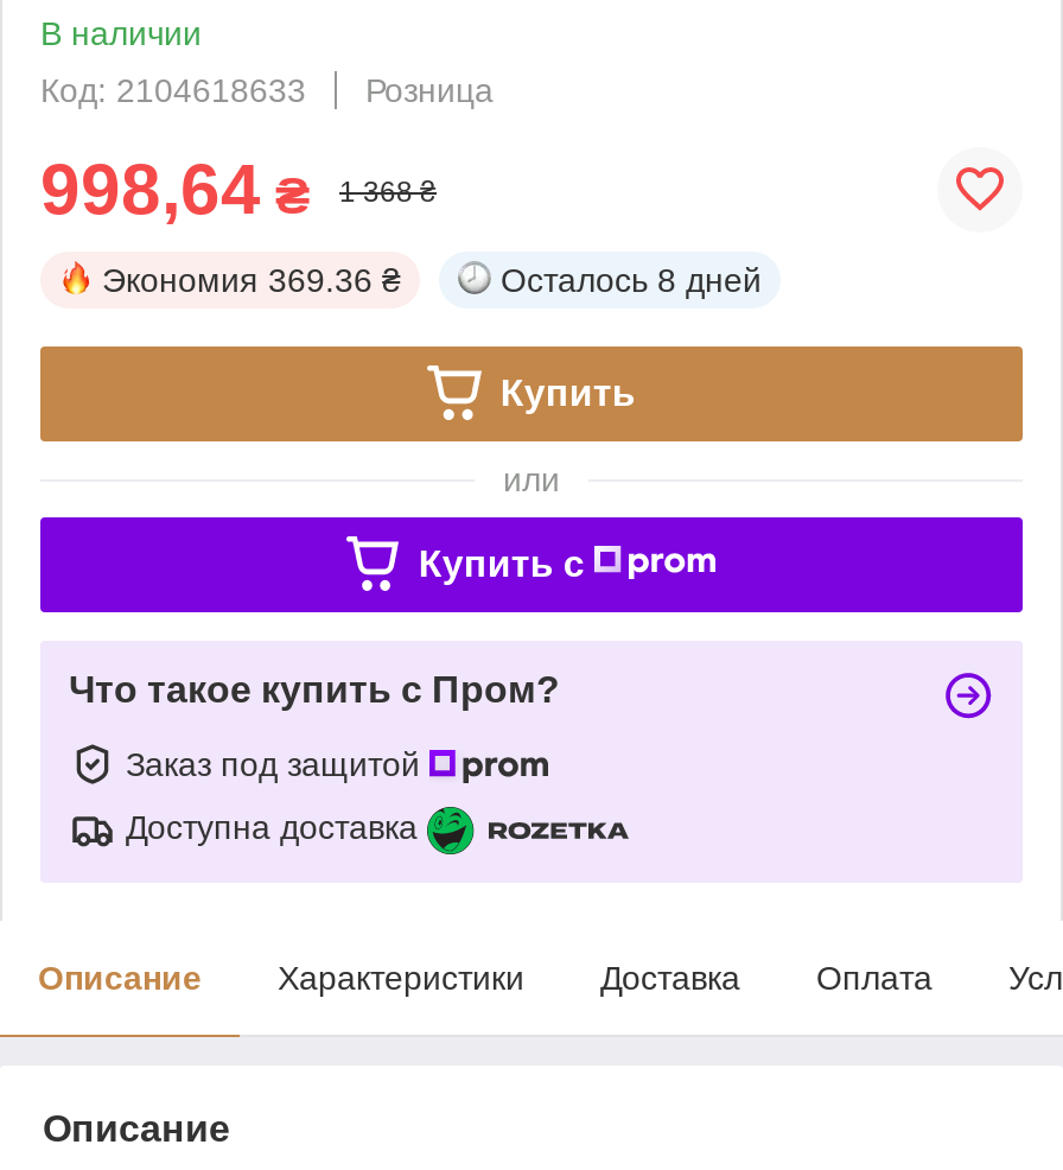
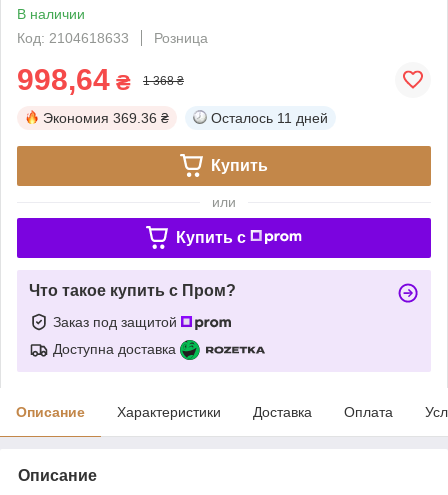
[501,261,762,299] Осталось 8 дней -> [211,110,328,126] Осталось 11 дней

